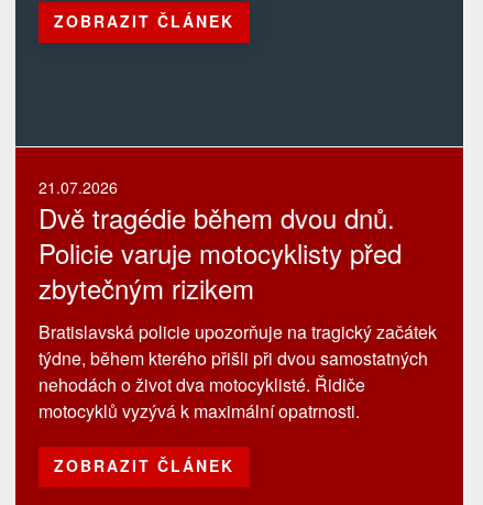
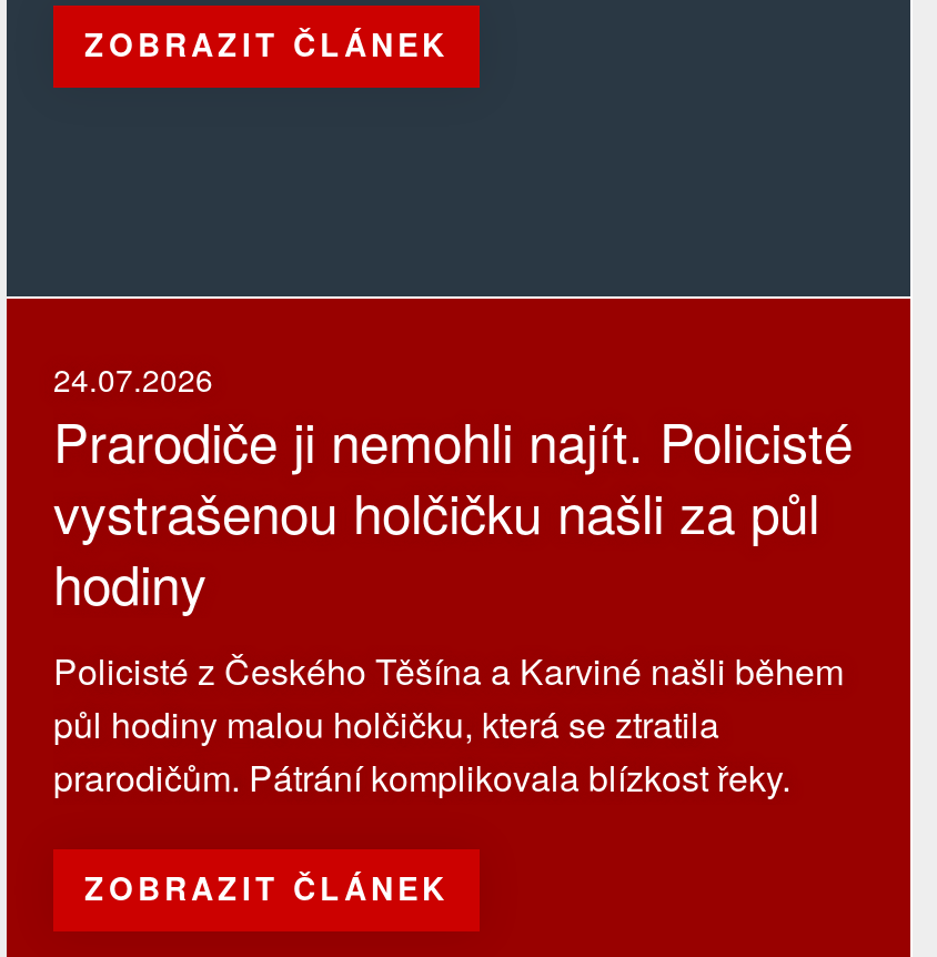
[39,175,437,423] 21.07.2026 | Dvě tragédie během dvou dnů. | Policie varuje motocyklisty před | zbytečným rizikem | Bratislavská policie upozorňuje na tragický začátek | týdne, během kterého přišli při dvou samostatných | nehodách o život dva motocyklisté. Řidiče | motocyklů vyzývá k maximální opatrnosti. -> [53,355,853,802] 24.07.2026 | Prarodiče ji nemohli najít. Policisté | vystrašenou holčičku našli za půl | hodiny | Policisté z Českého Těšína a Karviné našli během | půl hodiny malou holčičku, která se ztratila | prarodičům. Pátrání komplikovala blízkost řeky.

